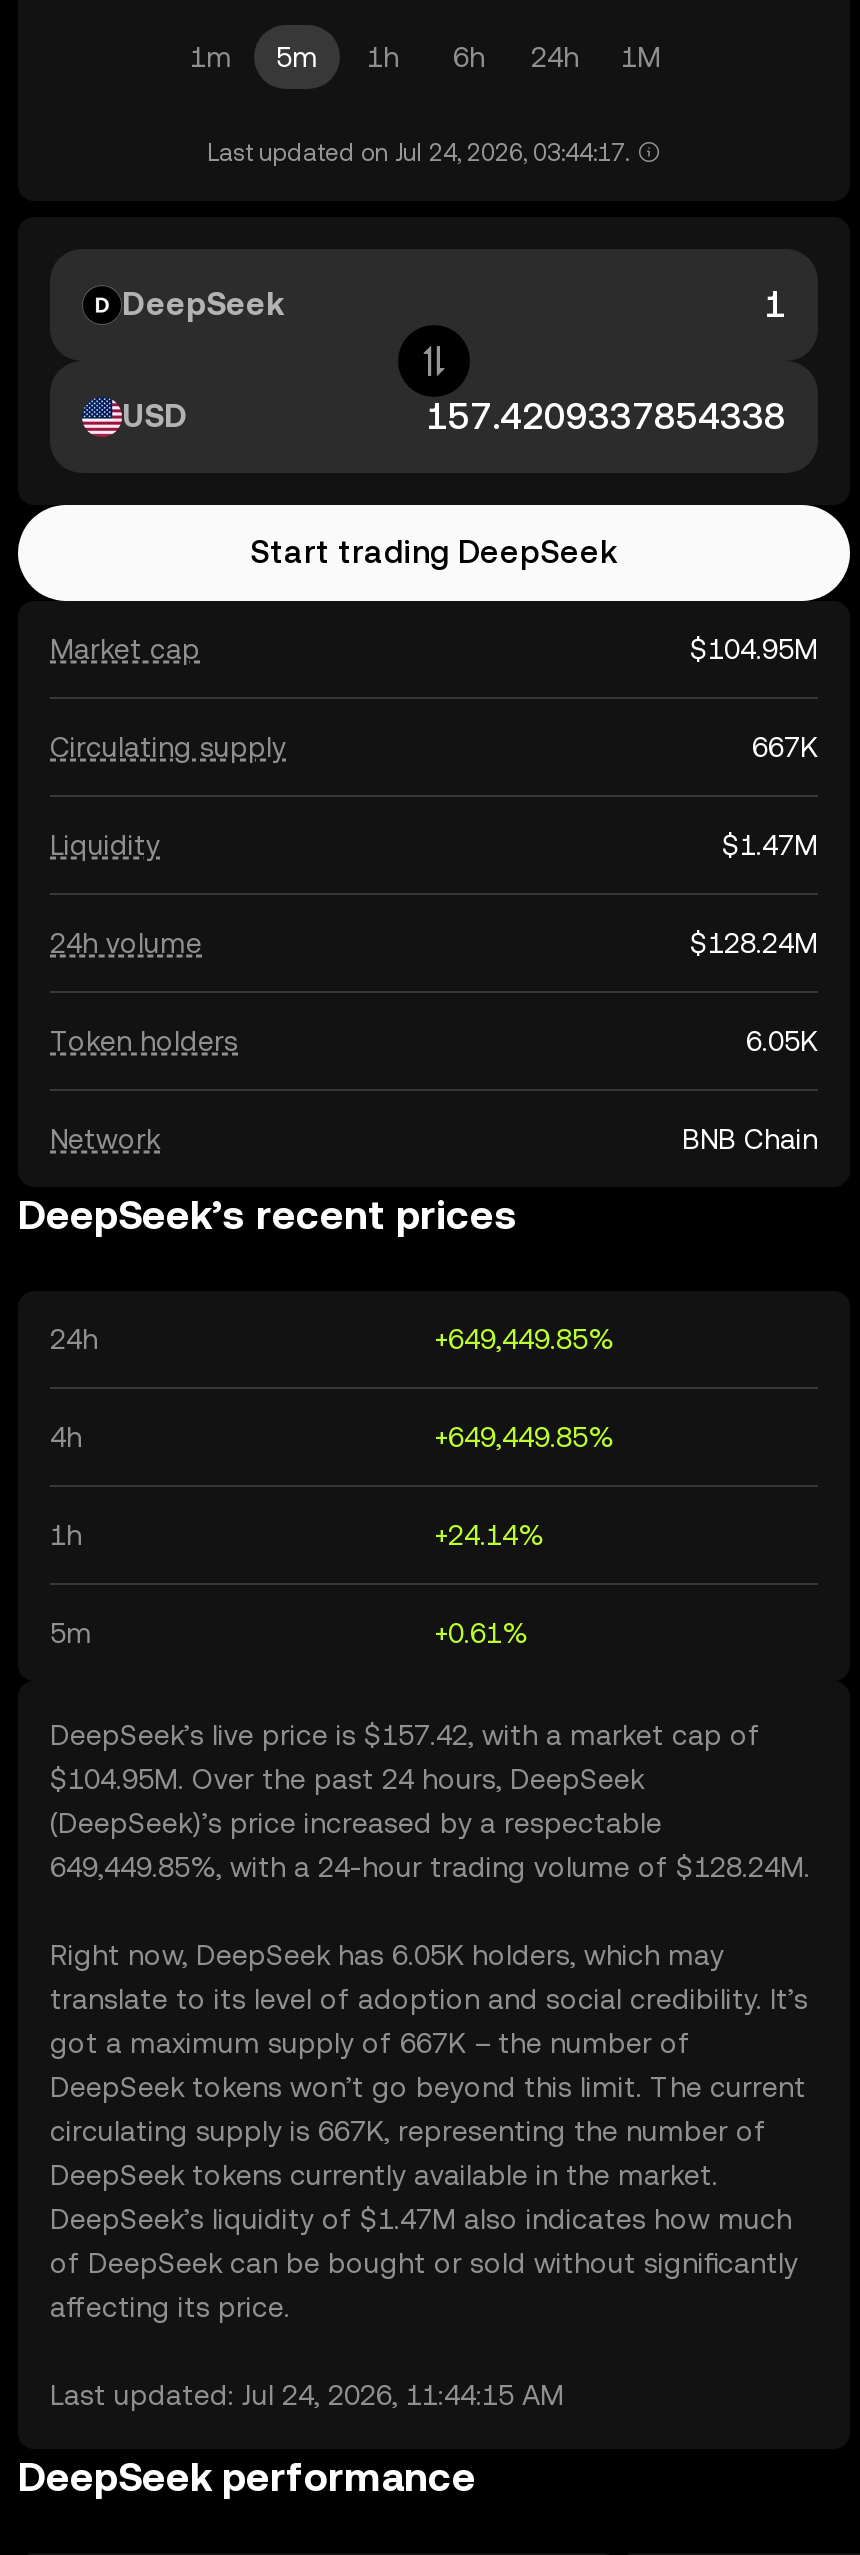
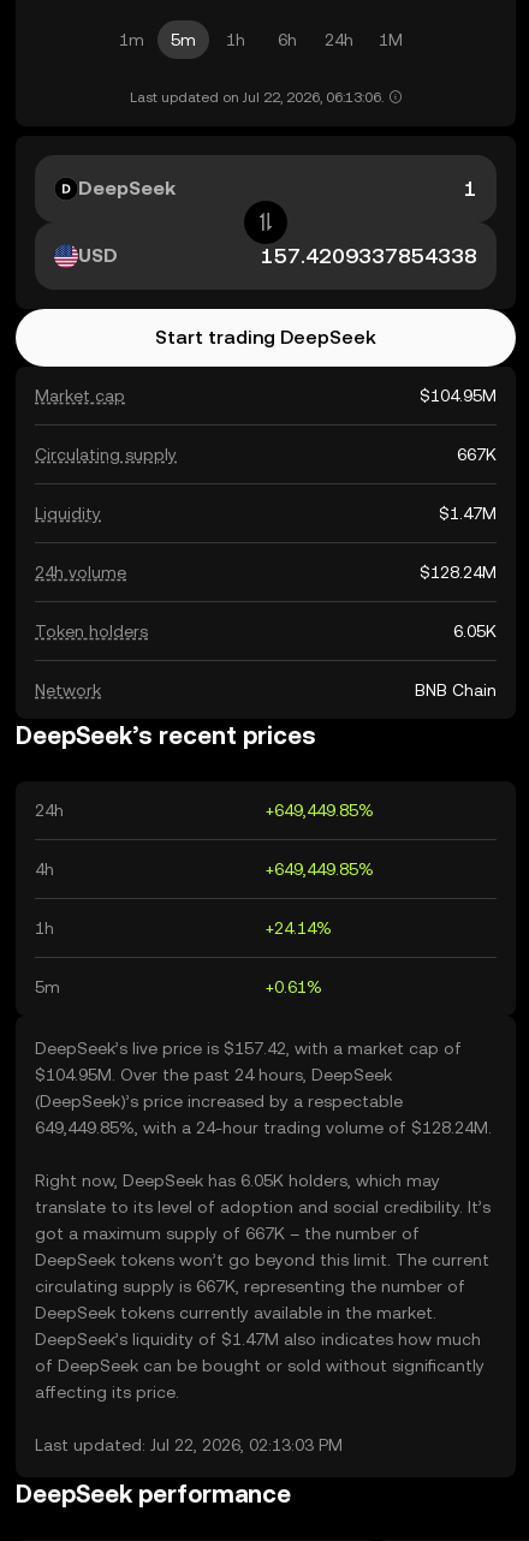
[207,139,629,167] Last updated on Jul 24, 2026, 03:44:17. -> [129,89,383,106] Last updated on Jul 22, 2026, 06:13:06.
[50,2379,564,2411] Last updated: Jul 24, 2026, 11:44:15 AM -> [35,1435,343,1454] Last updated: Jul 22, 2026, 02:13:03 PM

